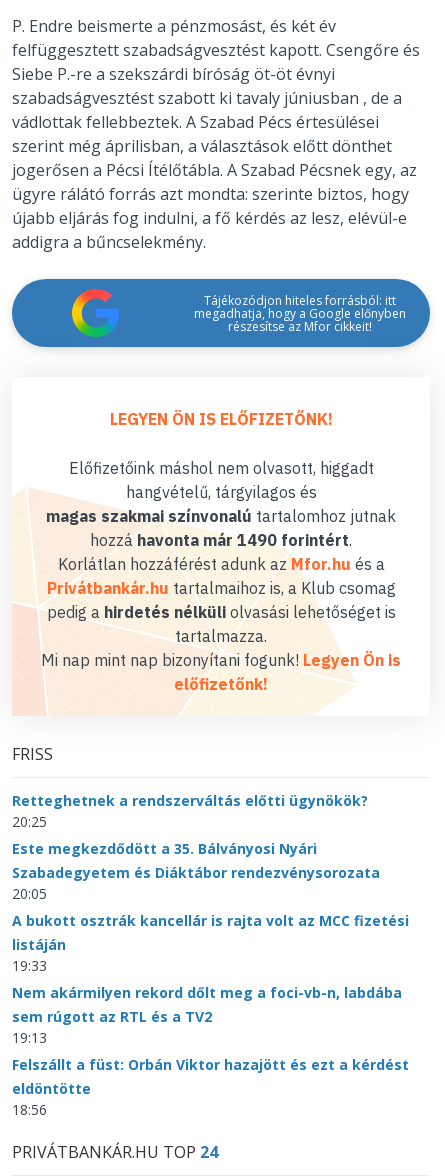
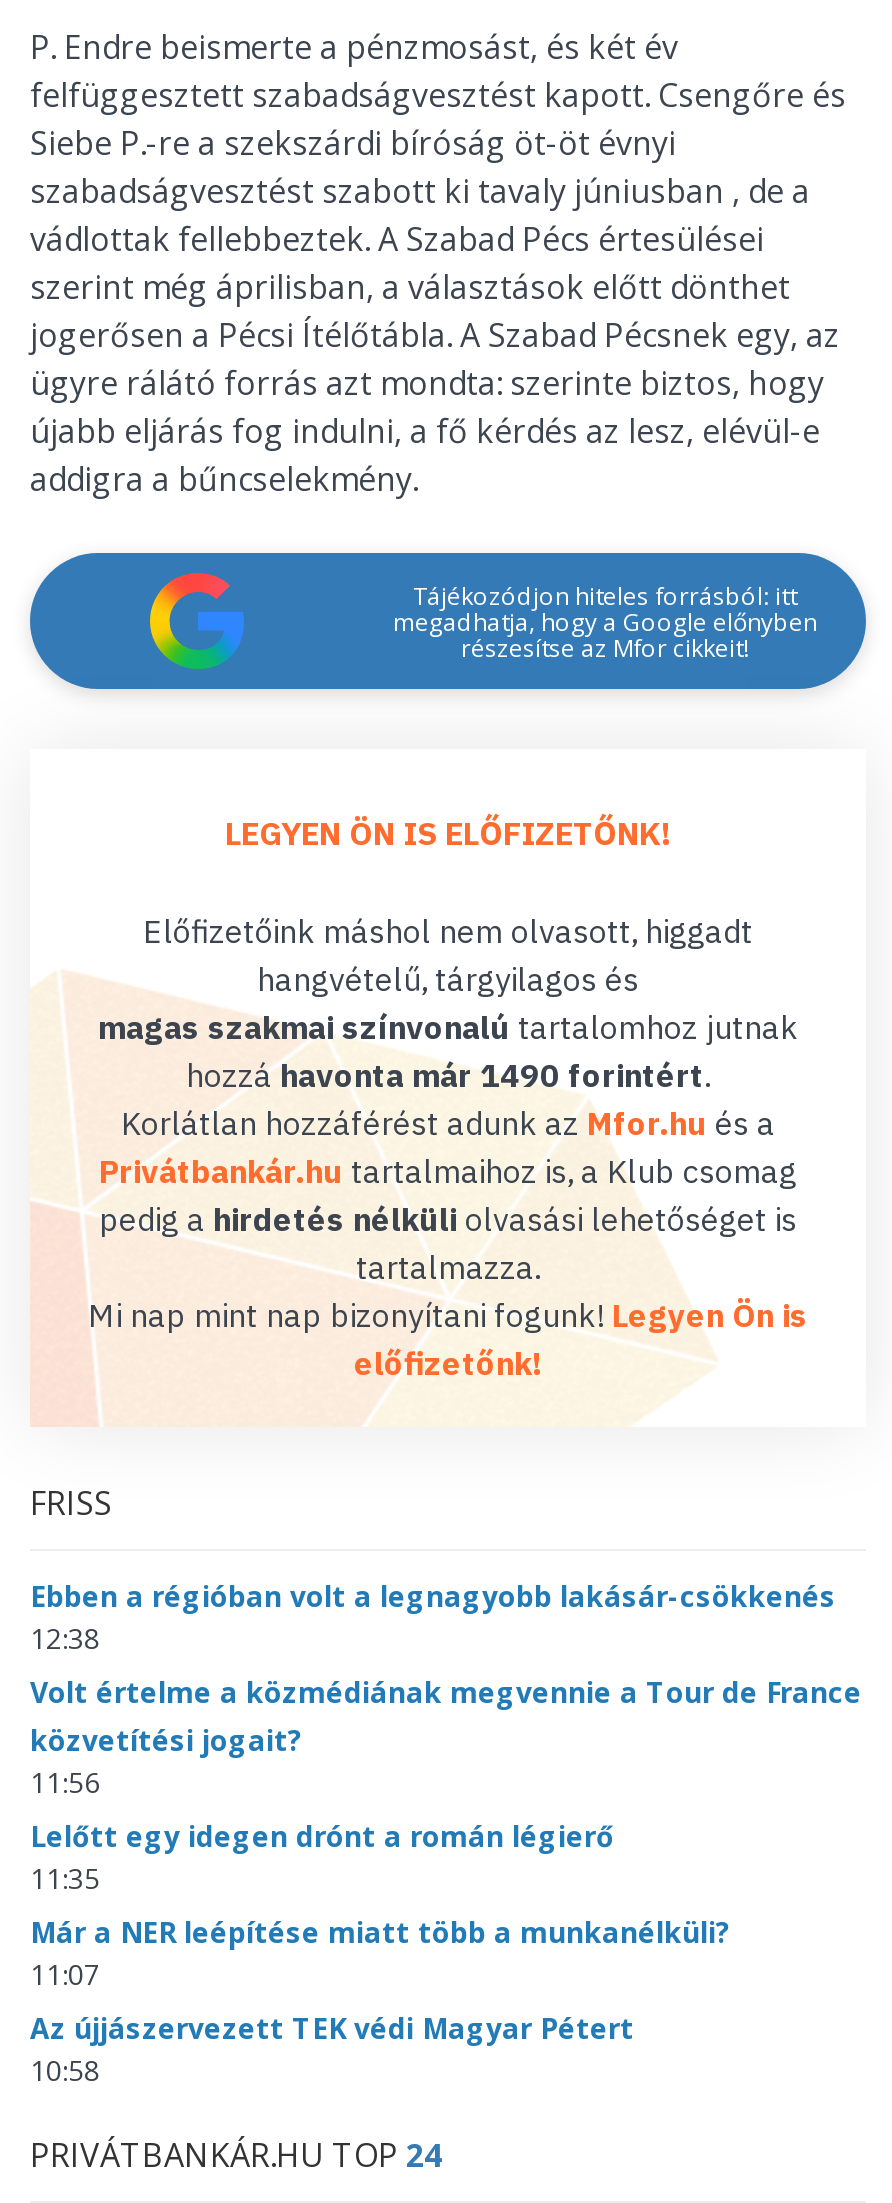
[12,791,409,1119] Retteghetnek a rendszerváltás előtti ügynökök? | 20:25 | Este megkezdődött a 35. Bálványosi Nyári | Szabadegyetem és Diáktábor rendezvénysorozata | 20:05 | A bukott osztrák kancellár is rajta volt az MCC fizetési | listáján | 19:33 | Nem akármilyen rekord dőlt meg a foci-vb-n, labdába | sem rúgott az RTL és a TV2 | 19:13 | Felszállt a füst: Orbán Viktor hazajött és ezt a kérdést | eldöntötte | 18:56 -> [30,1577,862,2089] Ebben a régióban volt a legnagyobb lakásár-csökkenés | 12:38 | Volt értelme a közmédiának megvennie a Tour de France | közvetítési jogait? | 11:56 | Lelőtt egy idegen drónt a román légierő | 11:35 | Már a NER leépítése miatt több a munkanélküli? | 11:07 | Az újjászervezett TEK védi Magyar Pétert | 10:58

